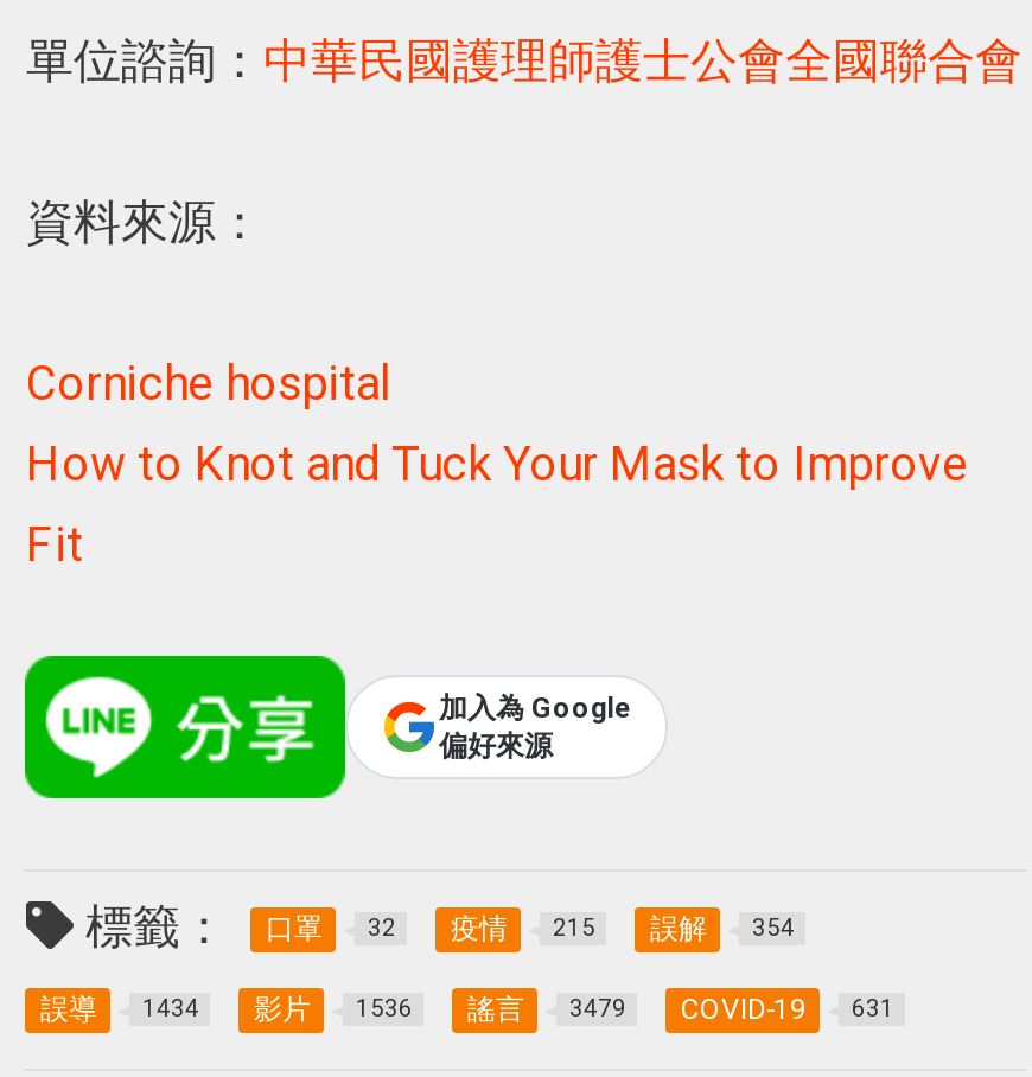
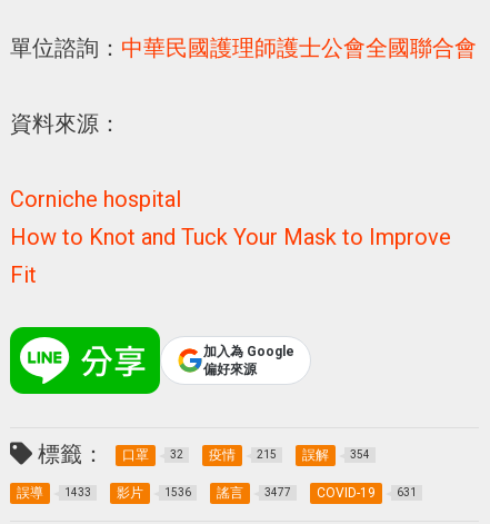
[40,993,199,1026] 誤導 1434 -> [17,485,92,501] 誤導 1433
[467,993,626,1026] 謠言 3479 -> [217,485,292,501] 謠言 3477

